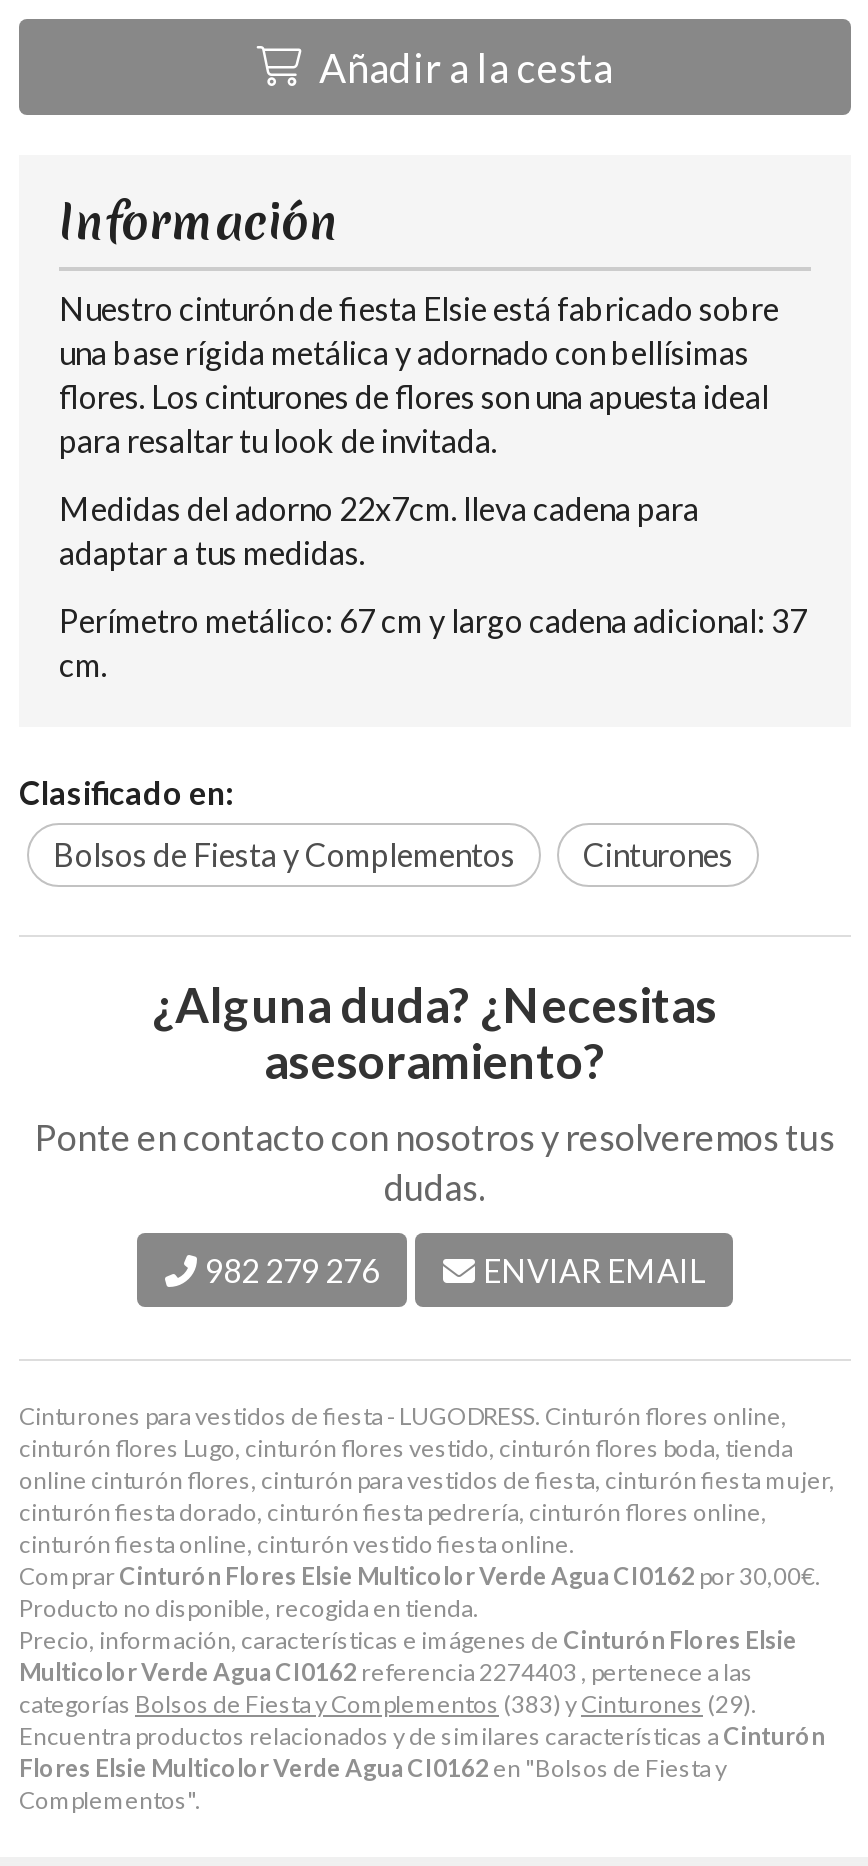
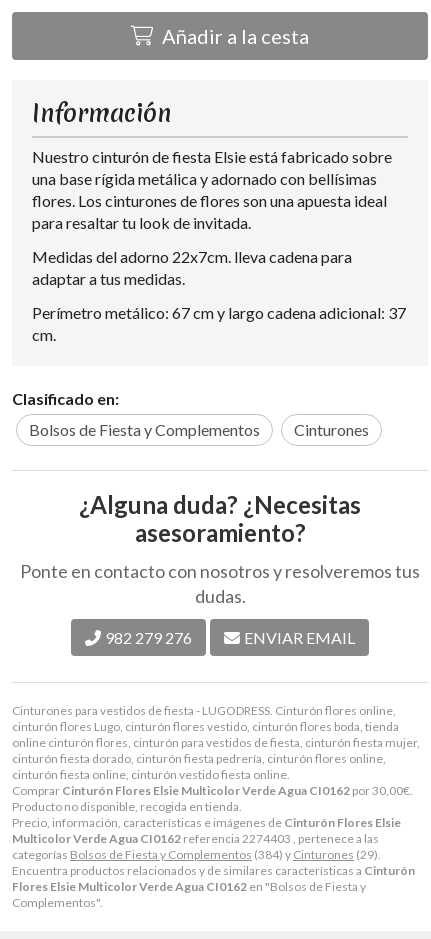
[19,1688,757,1718] categorías Bolsos de Fiesta y Complementos (383) yCinturones (29). -> [12,847,381,862] categorías Bolsos de Fiesta y Complementos (384) yCinturones (29).

